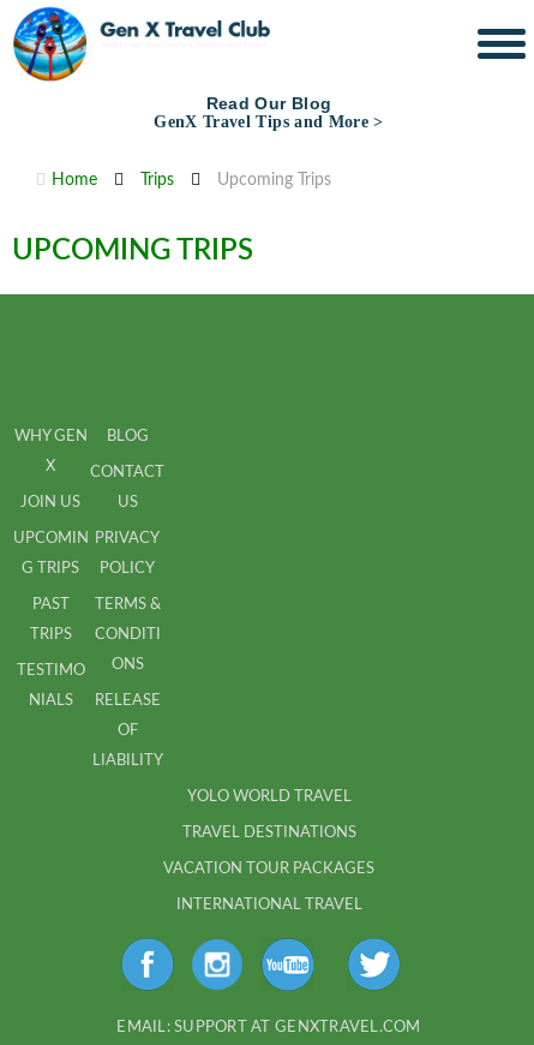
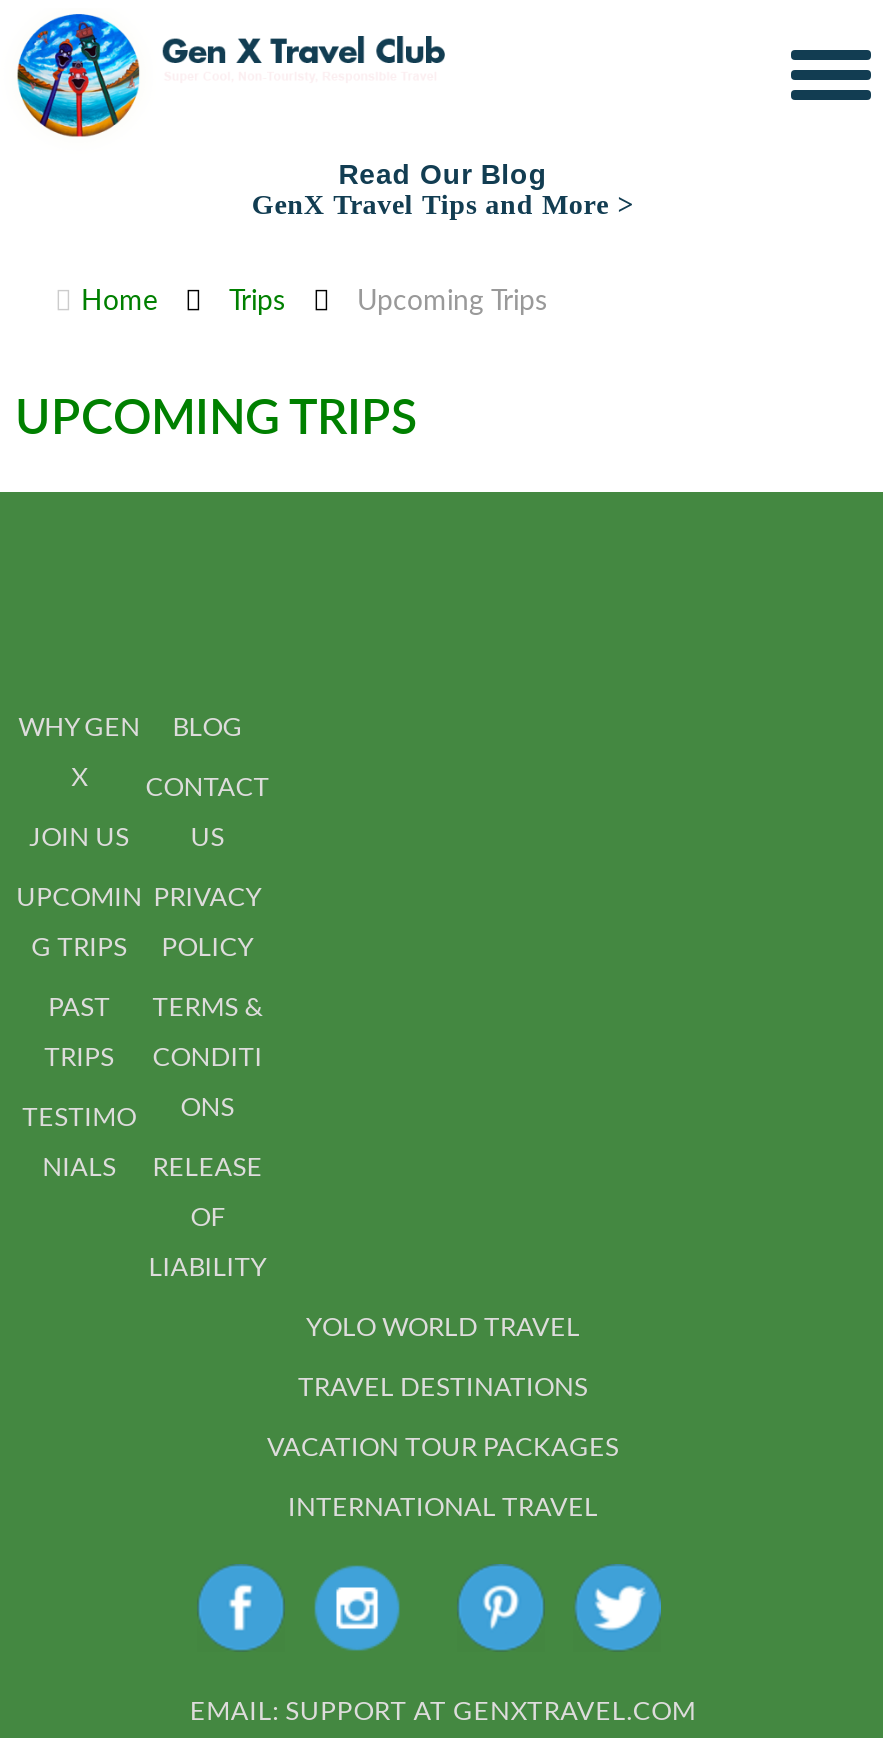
[260,937,329,992] [image] -> [431,1562,545,1652] [image]

